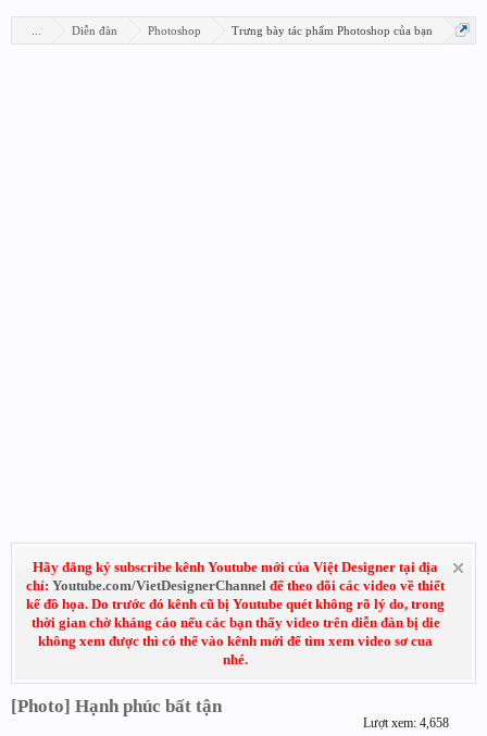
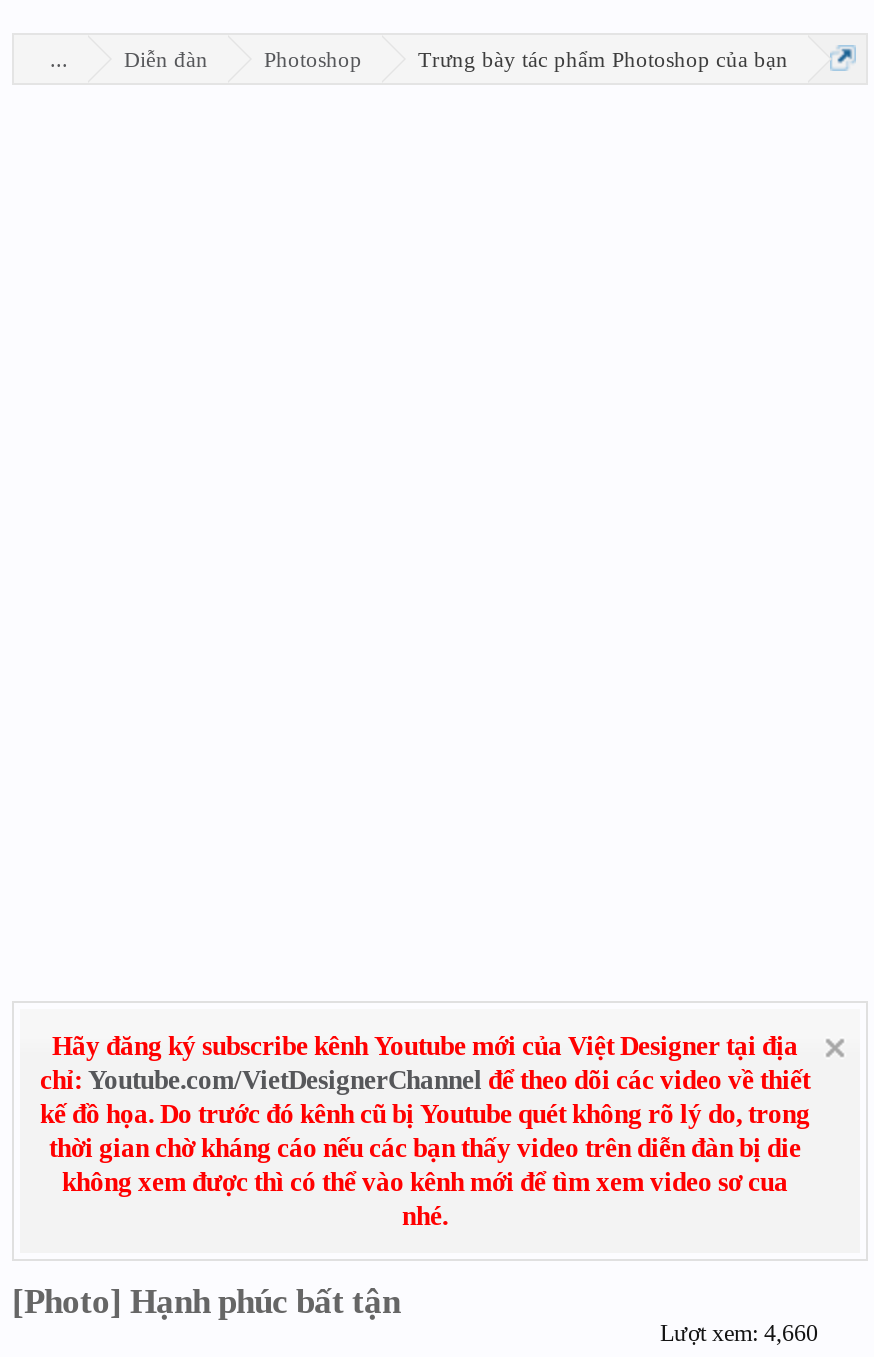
[363,715,449,731] Lượt xem: 4,658 -> [660,1319,818,1347] Lượt xem: 4,660

